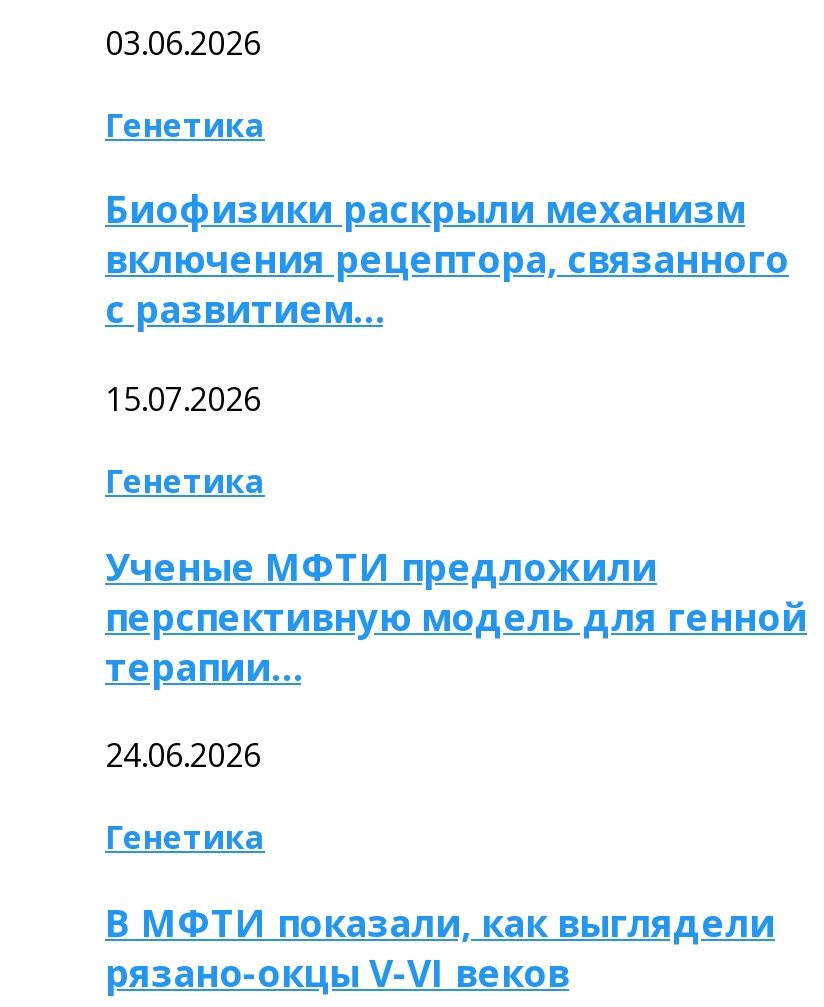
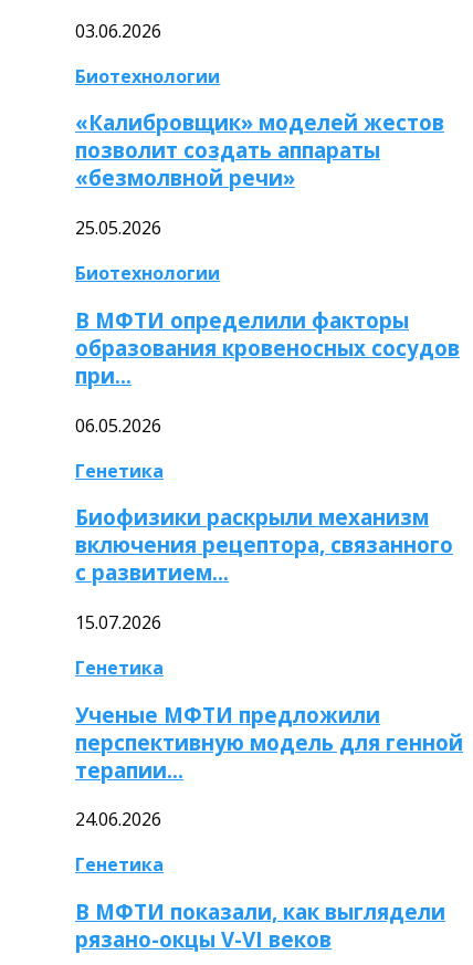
none -> [75,64,460,437] Биотехнологии | «Калибровщик» моделей жестов | позволит создать аппараты | «безмолвной речи» | 25.05.2026 | Биотехнологии | В МФТИ определили факторы | образования кровеносных сосудов | при… | 06.05.2026

